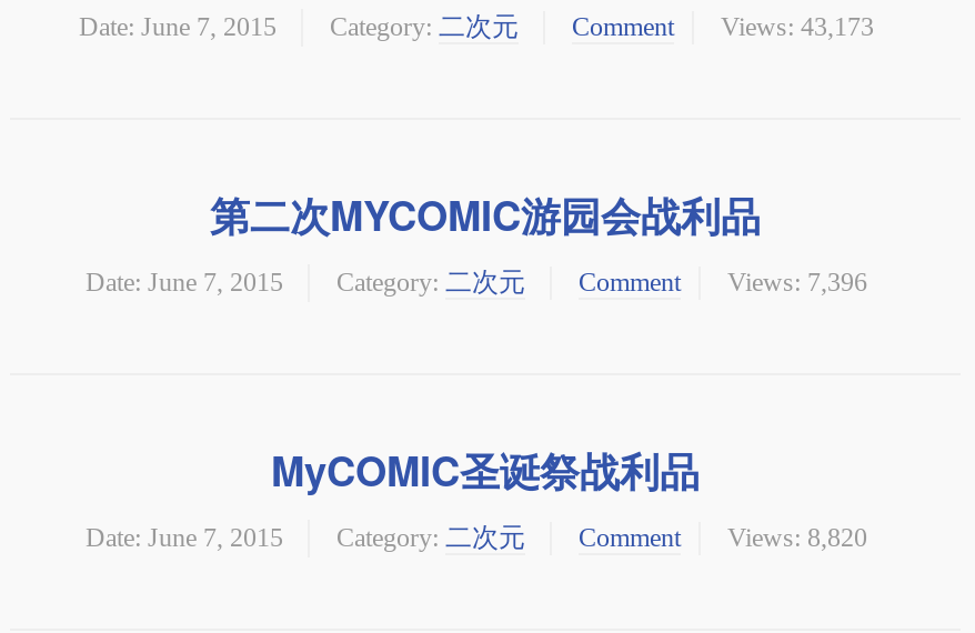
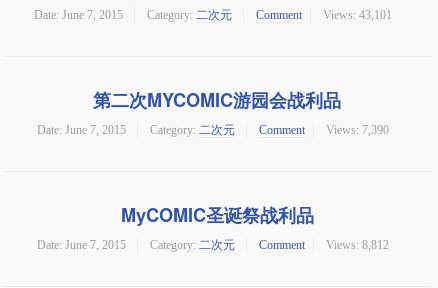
[79,11,874,42] Date: June 7, 2015 Category:二次元 Comment Views: 43,173 -> [34,8,392,22] Date: June 7, 2015 Category:二次元 Comment Views: 43,101
[86,267,867,298] Date: June 7, 2015 Category:二次元 Comment Views: 7,396 -> [37,123,389,137] Date: June 7, 2015 Category:二次元 Comment Views: 7,390
[86,522,867,553] Date: June 7, 2015 Category:二次元 Comment Views: 8,820 -> [37,238,389,252] Date: June 7, 2015 Category:二次元 Comment Views: 8,812

